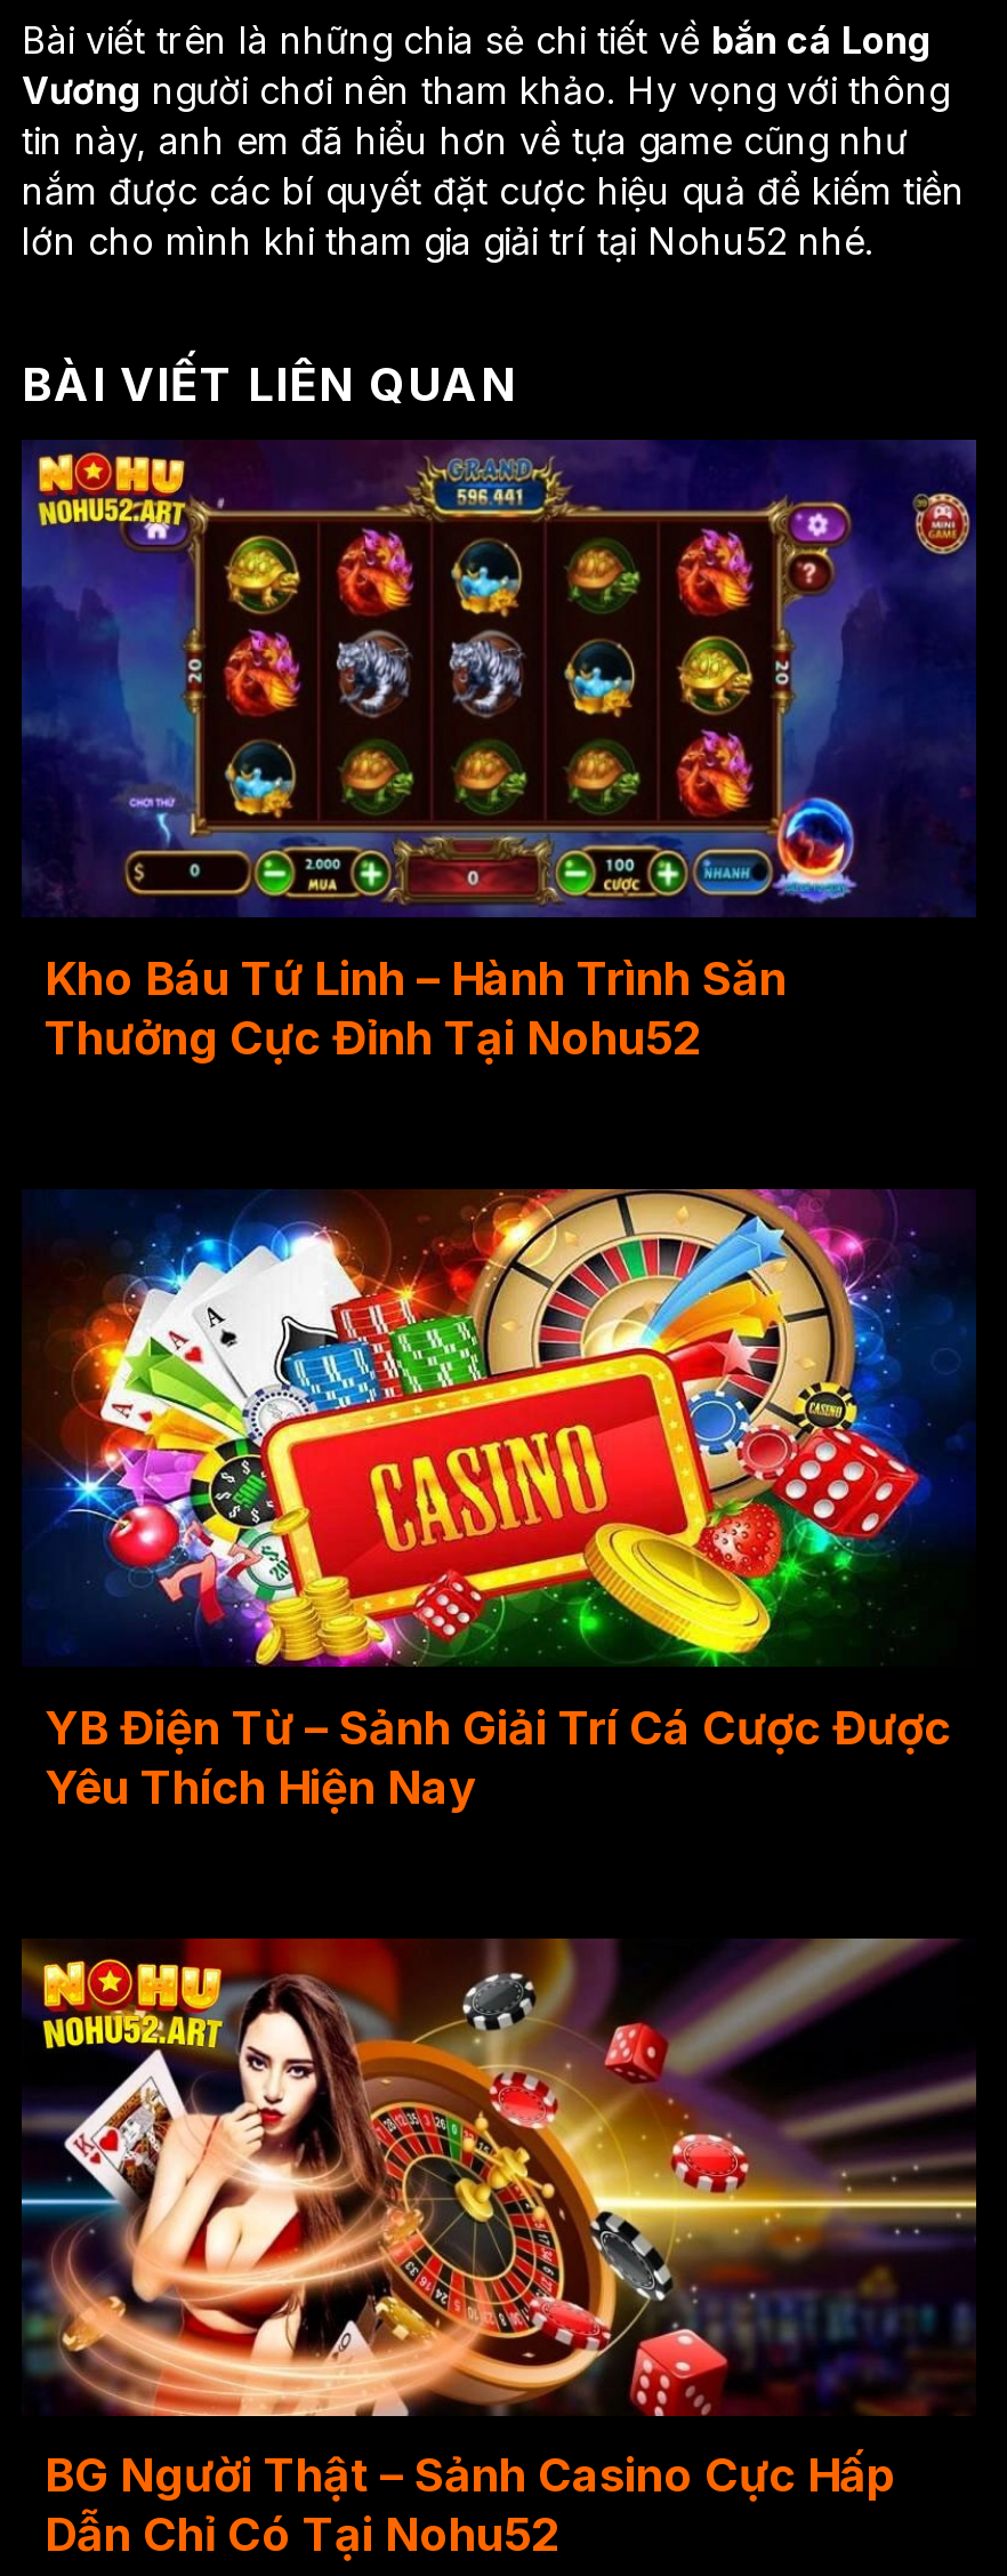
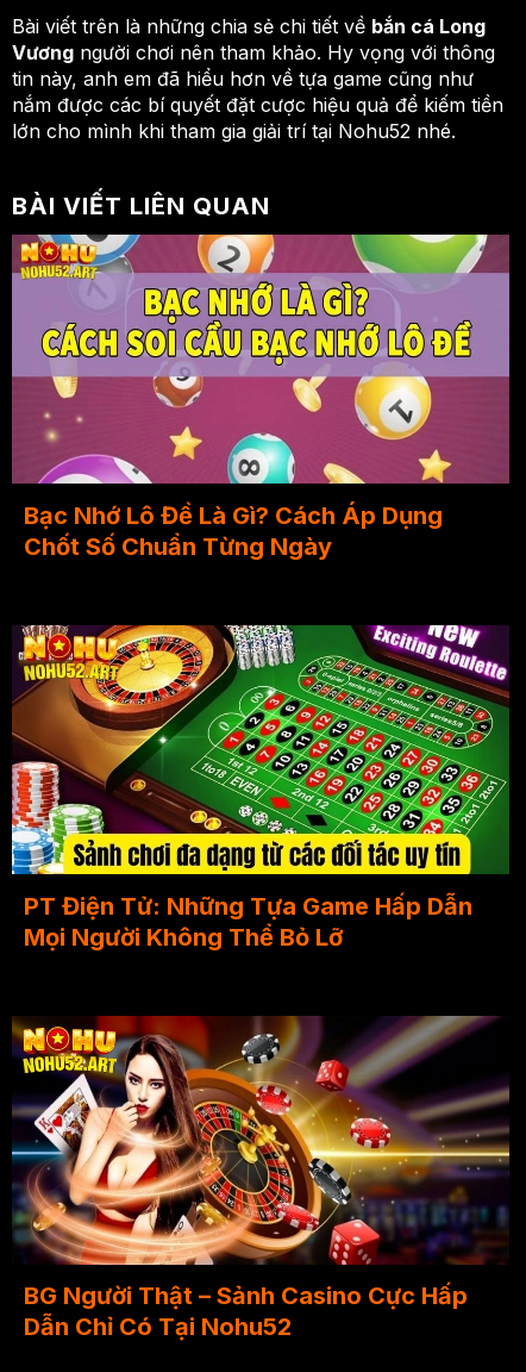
[19,440,976,1066] [image] | Kho Báu Tứ Linh – Hành Trình Săn | Thưởng Cực Đỉnh Tại Nohu52 -> [11,233,511,561] [image] | Bạc Nhớ Lô Đề Là Gì? Cách Áp Dụng | Chốt Số Chuẩn Từng Ngày
[22,1187,976,1814] [image] | YB Điện Từ – Sảnh Giải Trí Cá Cược Được | Yêu Thích Hiện Nay -> [11,624,511,951] [image] | PT Điện Tử: Những Tựa Game Hấp Dẫn | Mọi Người Không Thể Bỏ Lỡ

